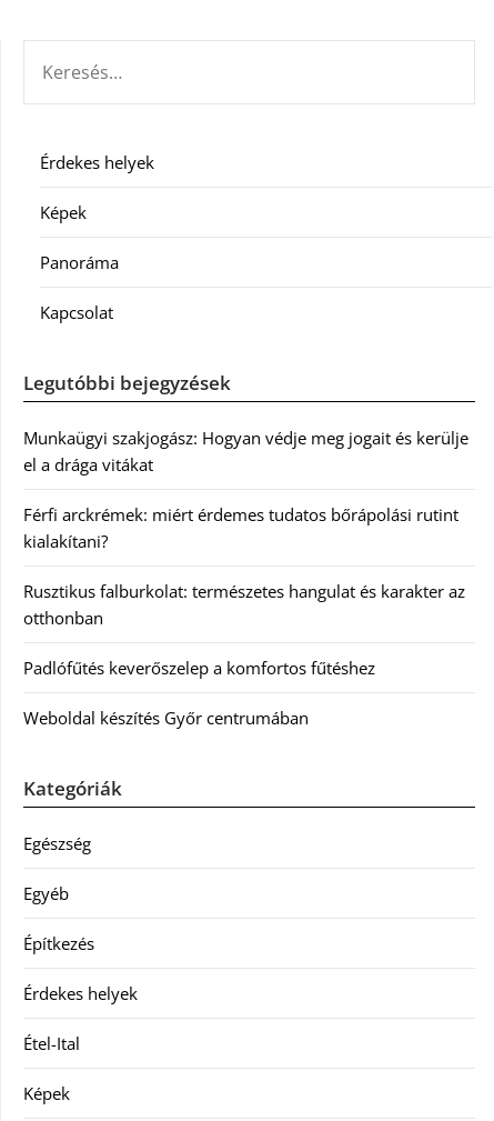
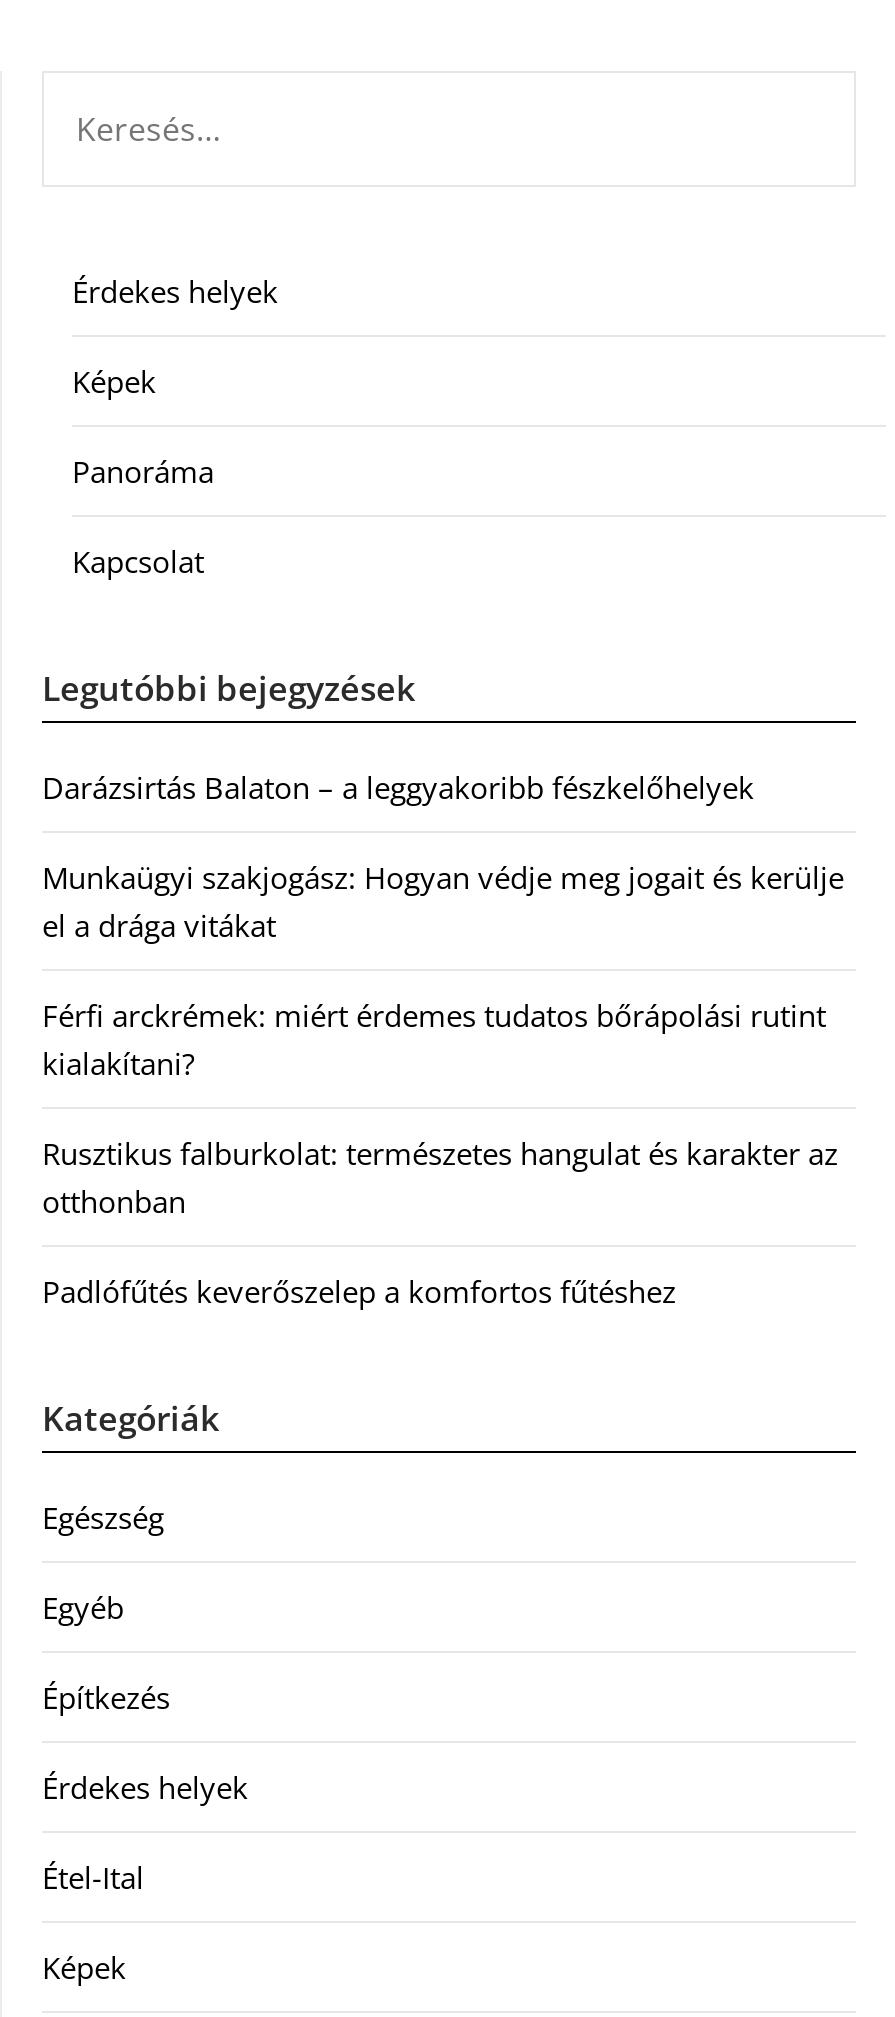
none -> [42,767,754,807] Darázsirtás Balaton – a leggyakoribb fészkelőhelyek
moved [23,427,468,679] -> [42,857,844,1311]: Munkaügyi szakjogász: Hogyan védje meg jogait és kerülje | el a drága vitákat | Férfi arckrémek: miért érdemes tudatos bőrápolási rutint | kialakítani? | Rusztikus falburkolat: természetes hangulat és karakter az | otthonban | Padlófűtés keverőszelep a komfortos fűtéshez
[23,707,309,729] Weboldal készítés Győr centrumában -> none

